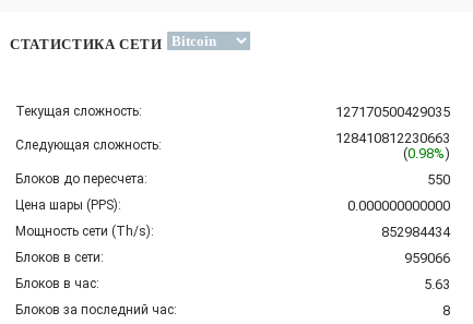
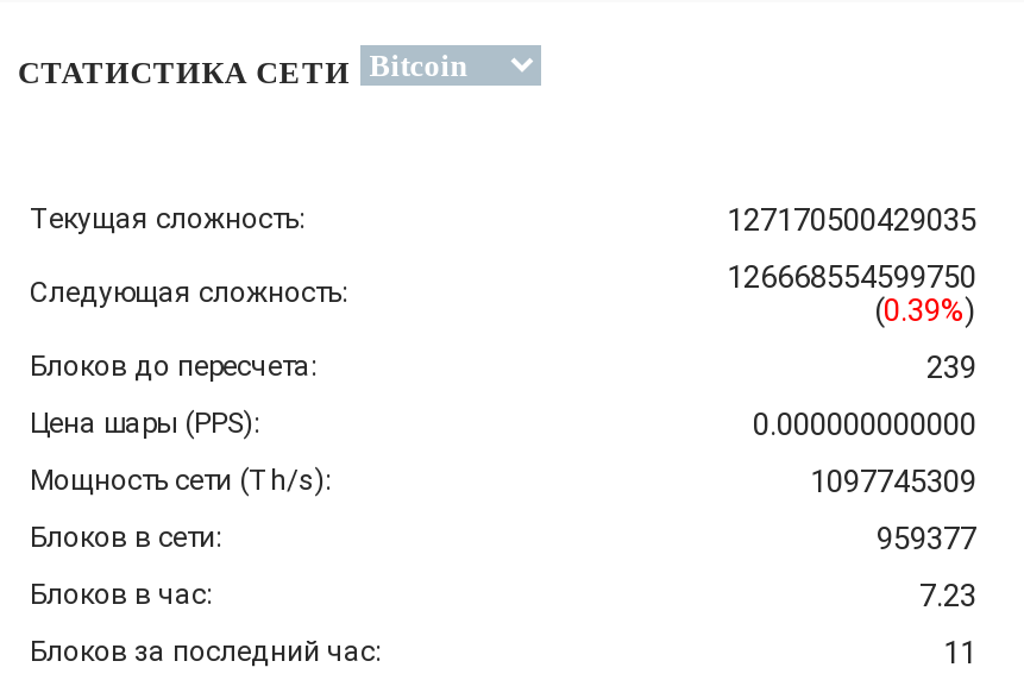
[335,130,450,146] 128410812230663 -> [727,259,976,294] 126668554599750
[403,145,450,161] (0.98%) -> [874,292,976,328] (0.39%)
[427,171,450,187] 550 -> [926,349,976,385] 239
[381,223,450,240] 852984434 -> [810,463,976,499] 1097745309
[404,250,450,266] 959066 -> [877,520,976,556] 959377
[424,276,450,292] 5.63 -> [919,577,976,613] 7.23
[442,302,450,318] 8 -> [943,634,976,670] 11

